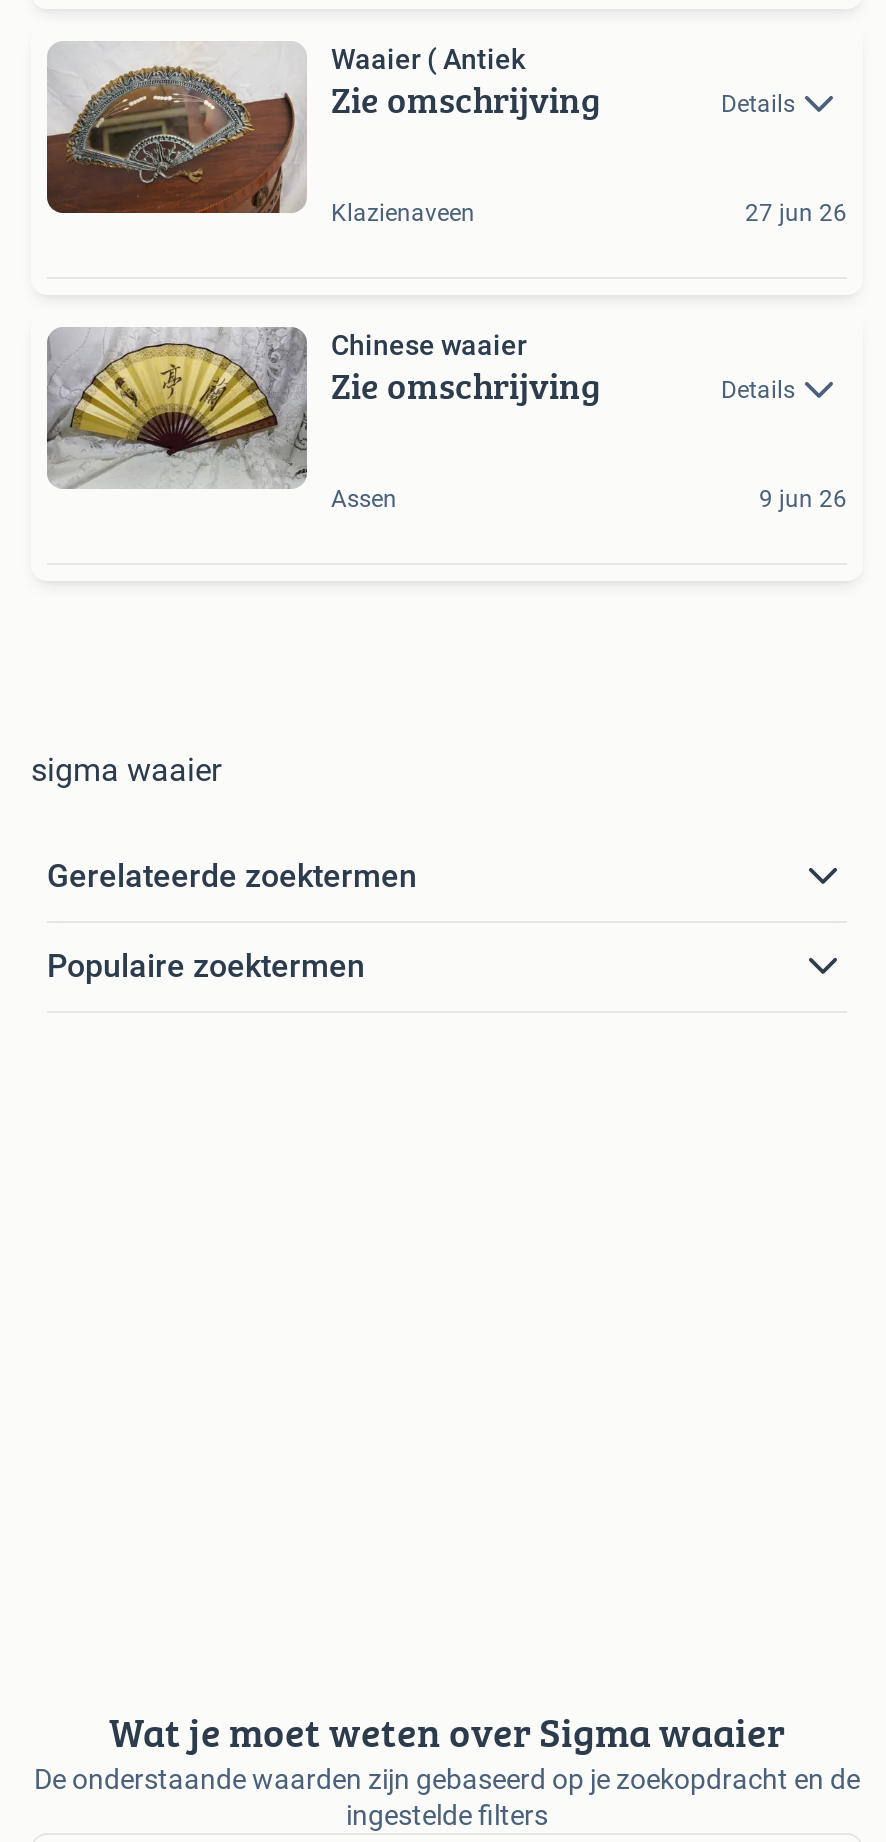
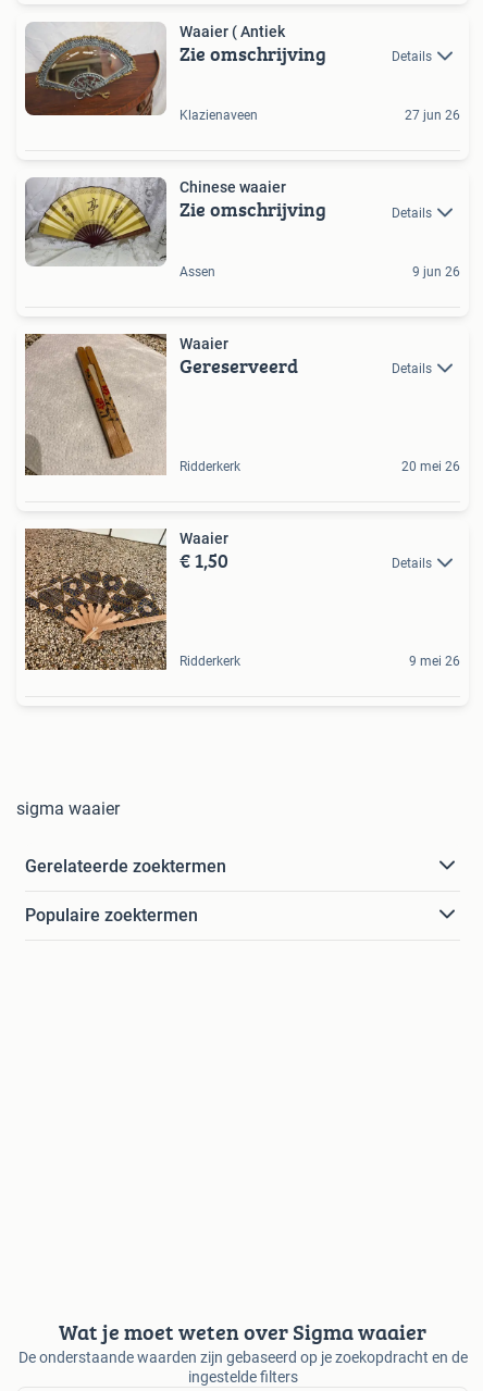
none -> [24,333,432,476] [image] | Waaier | Gereserveerd | Details
none -> [24,527,432,671] [image] | Waaier | € 1,50 | Details
none -> [179,459,460,474] Ridderkerk | 20 mei 26
none -> [179,653,460,668] Ridderkerk | 9 mei 26

